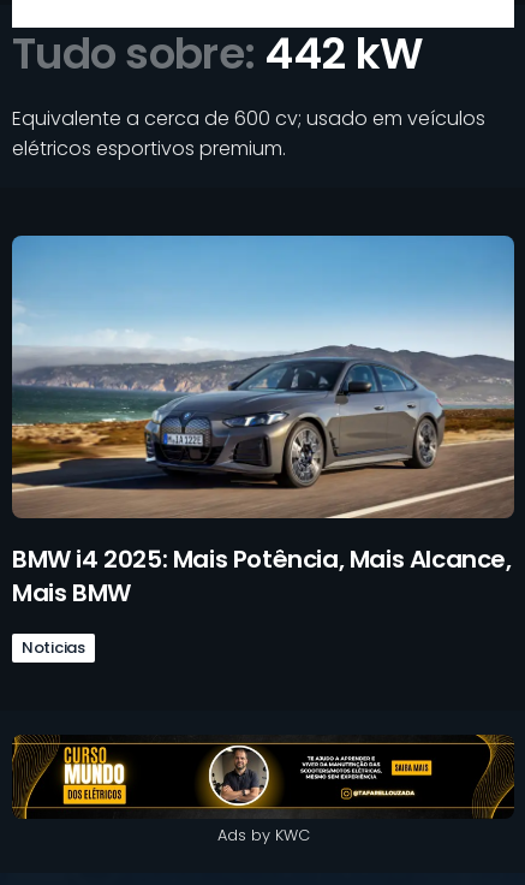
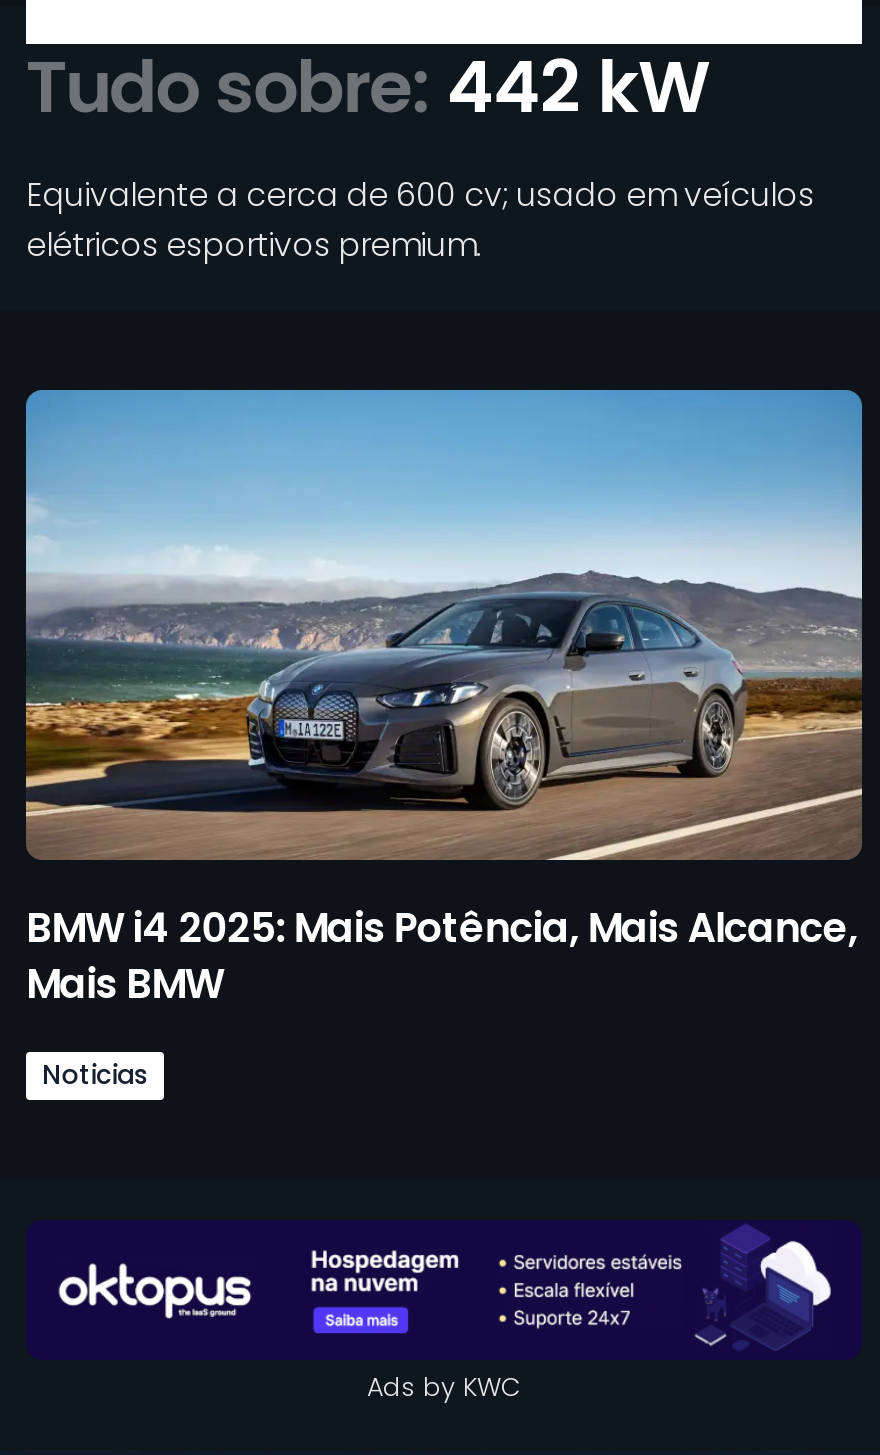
[12,733,514,819] [image] -> [26,1220,862,1360] [image]

